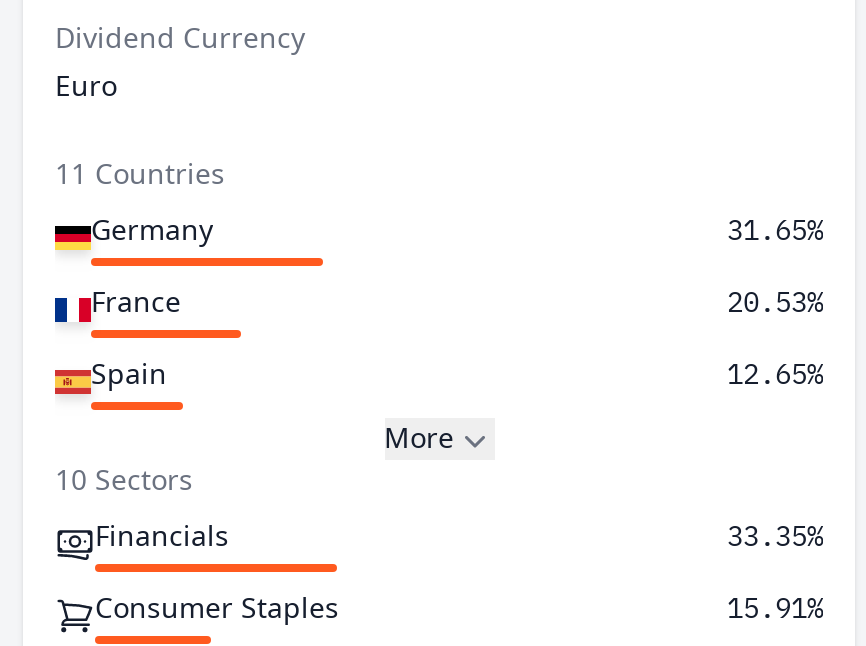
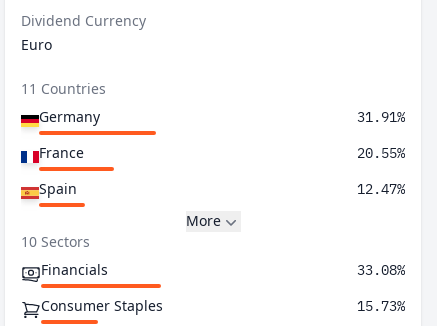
[727,212,823,248] 31.65% -> [357,108,405,126] 31.91%
[727,284,823,320] 20.53% -> [357,144,405,162] 20.55%
[727,356,823,392] 12.65% -> [357,180,405,198] 12.47%
[727,518,823,554] 33.35% -> [357,261,405,279] 33.08%
[727,590,823,626] 15.91% -> [357,297,405,315] 15.73%

